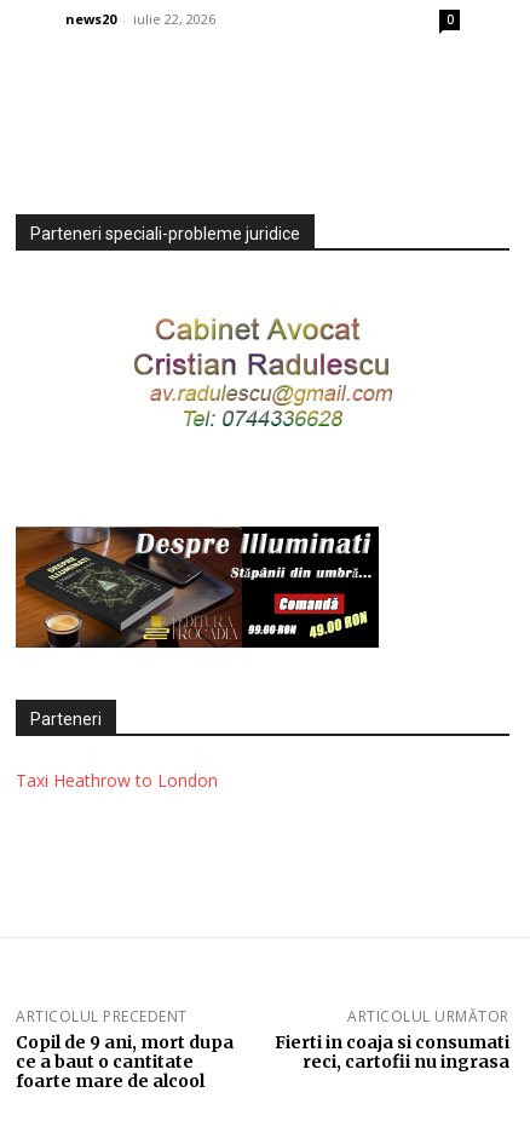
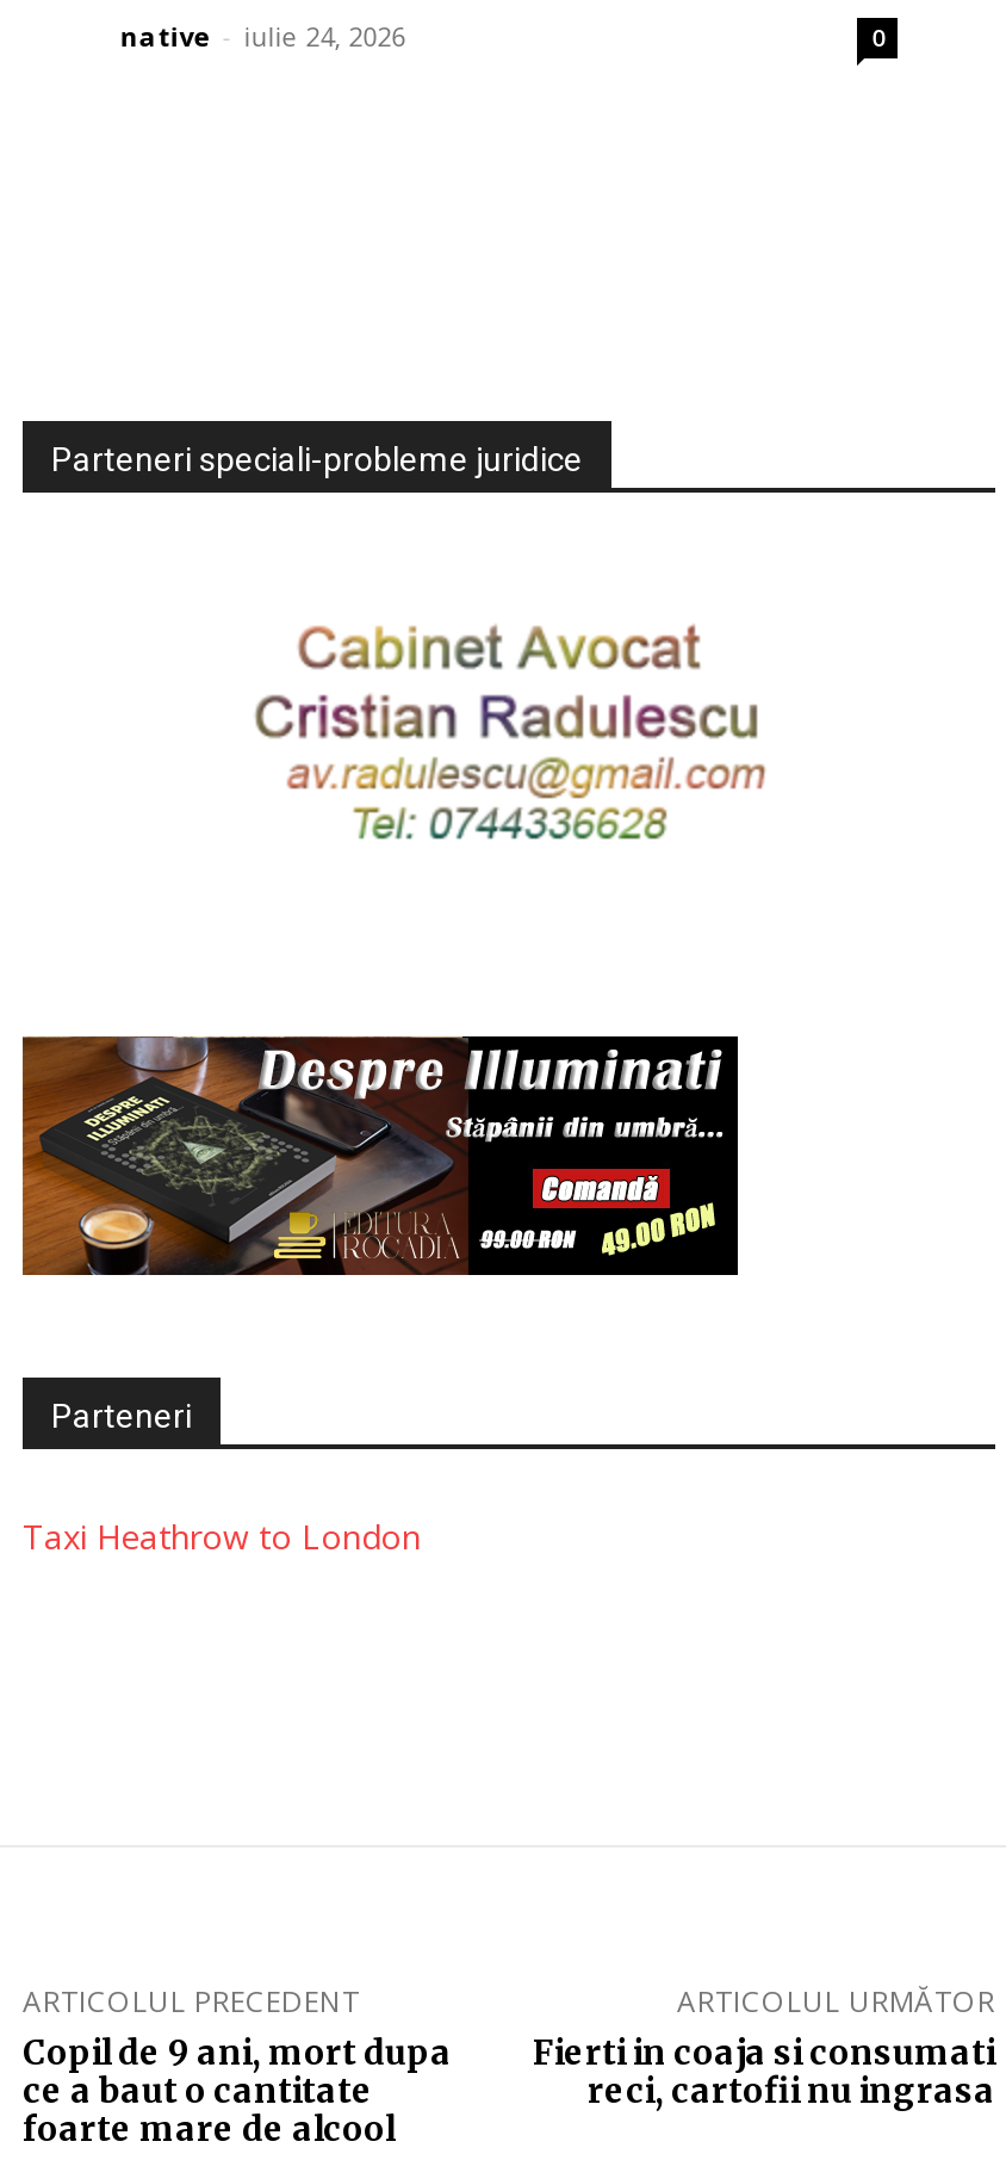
[65,10,215,28] news20 - iulie 22, 2026 -> [120,17,406,52] native - iulie 24, 2026

